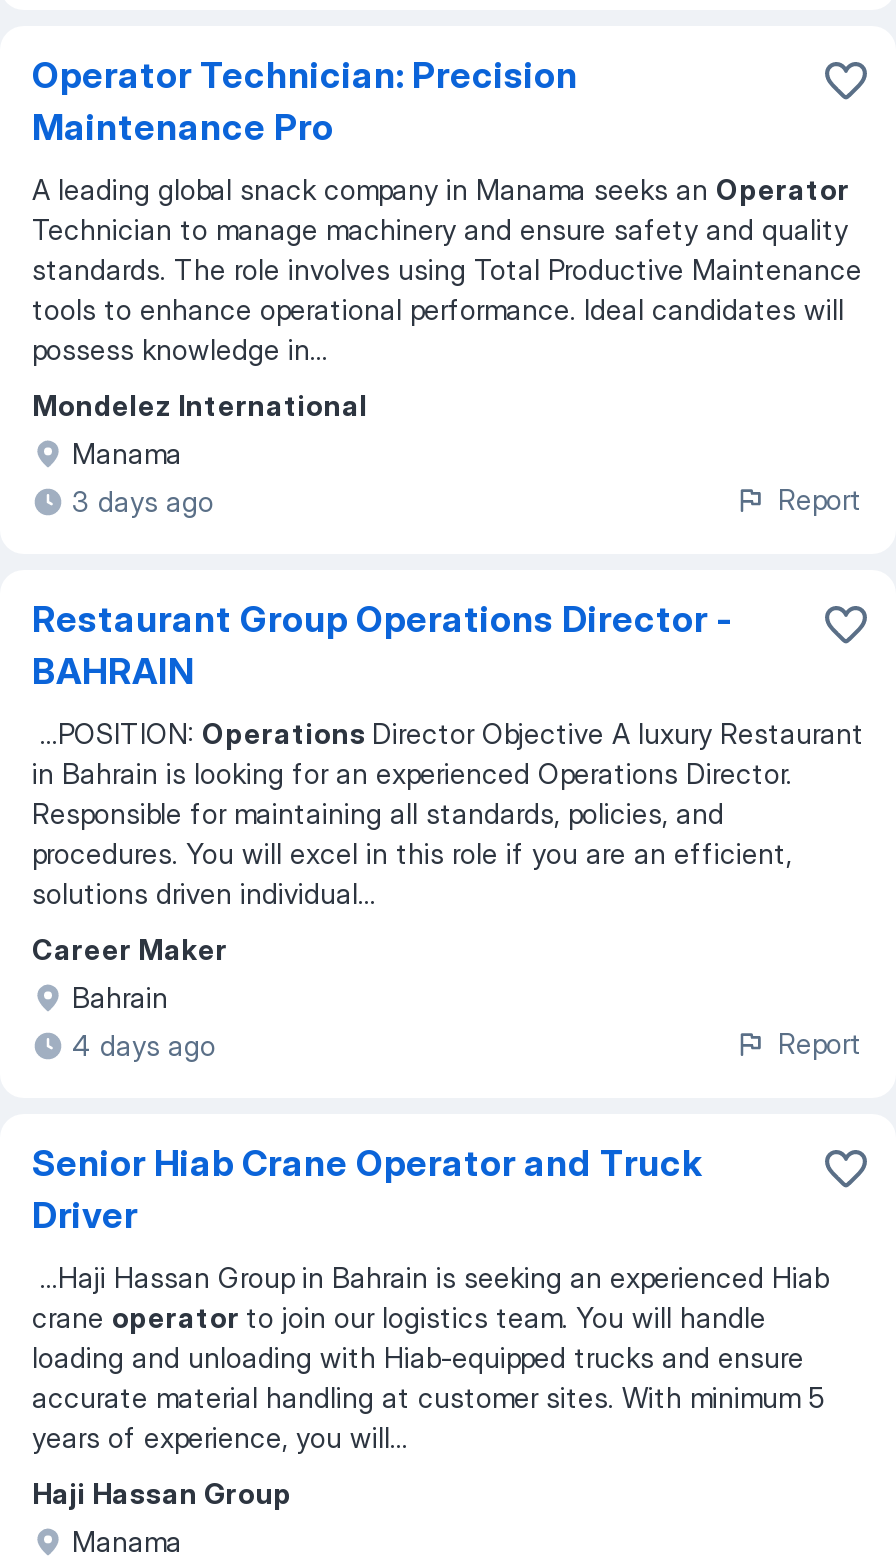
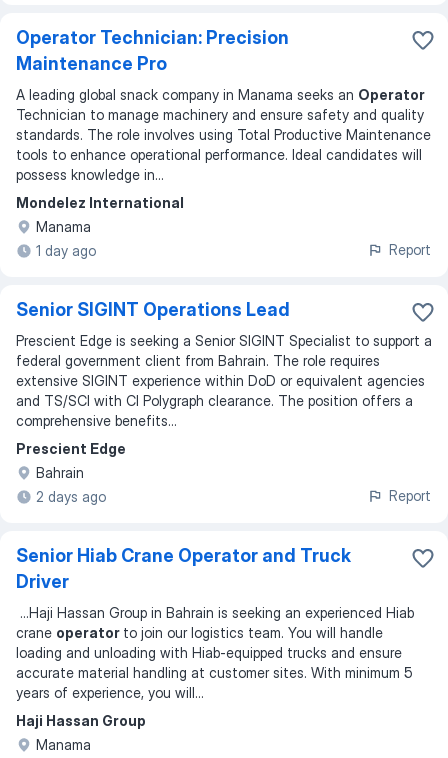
[72,484,214,518] 3 days ago -> [36,242,96,259] 1 day ago
[32,598,732,692] Restaurant Group Operations Director - | BAHRAIN -> [16,299,290,320] Senior SIGINT Operations Lead
[32,716,864,910] ...POSITION: Operations Director Objective A luxury Restaurant | in Bahrain is looking for an experienced Operations Director. | Responsible for maintaining all standards, policies, and | procedures. You will excel in this role if you are an efficient, | solutions driven individual... -> [16,332,432,429] Prescient Edge is seeking a Senior SIGINT Specialist to support a | federal government client from Bahrain. The role requires | extensive SIGINT experience within DoD or equivalent agencies | and TS/SCI with CI Polygraph clearance. The position offers a | comprehensive benefits...
[32,932,228,966] Career Maker -> [16,440,126,457] Prescient Edge
[72,1028,216,1062] 4 days ago -> [36,488,106,505] 2 days ago

